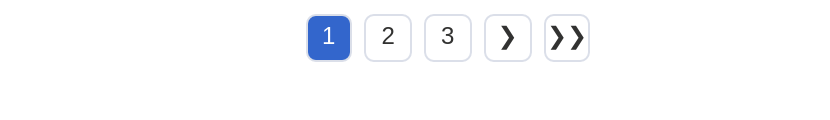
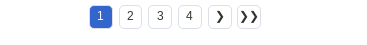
none -> [186,9,193,23] 4

